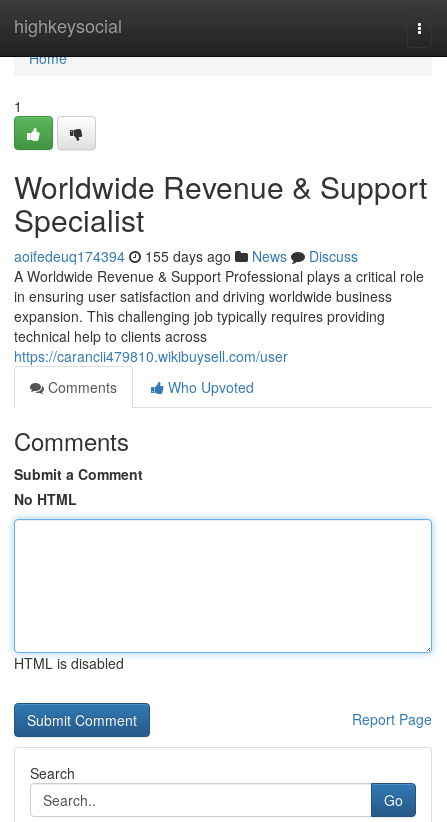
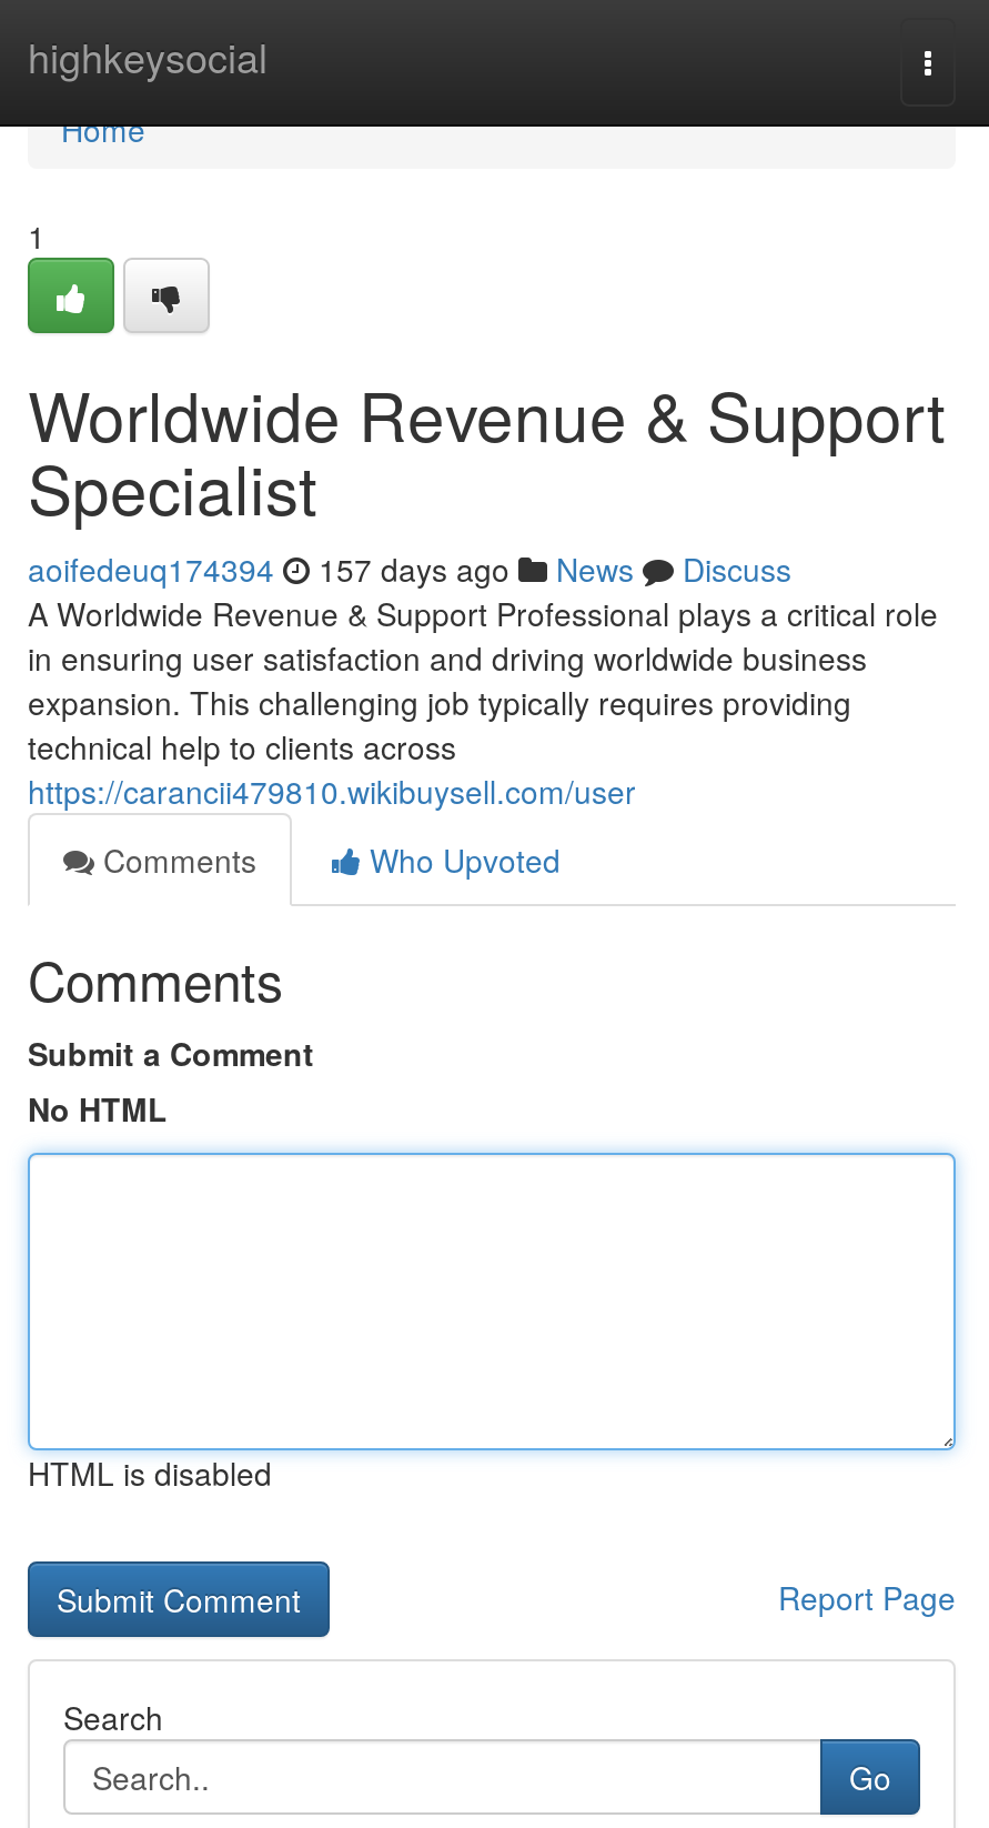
[14,246,358,266] aoifedeuq174394 155 days ago News Discuss -> [28,546,791,591] aoifedeuq174394 157 days ago News Discuss

